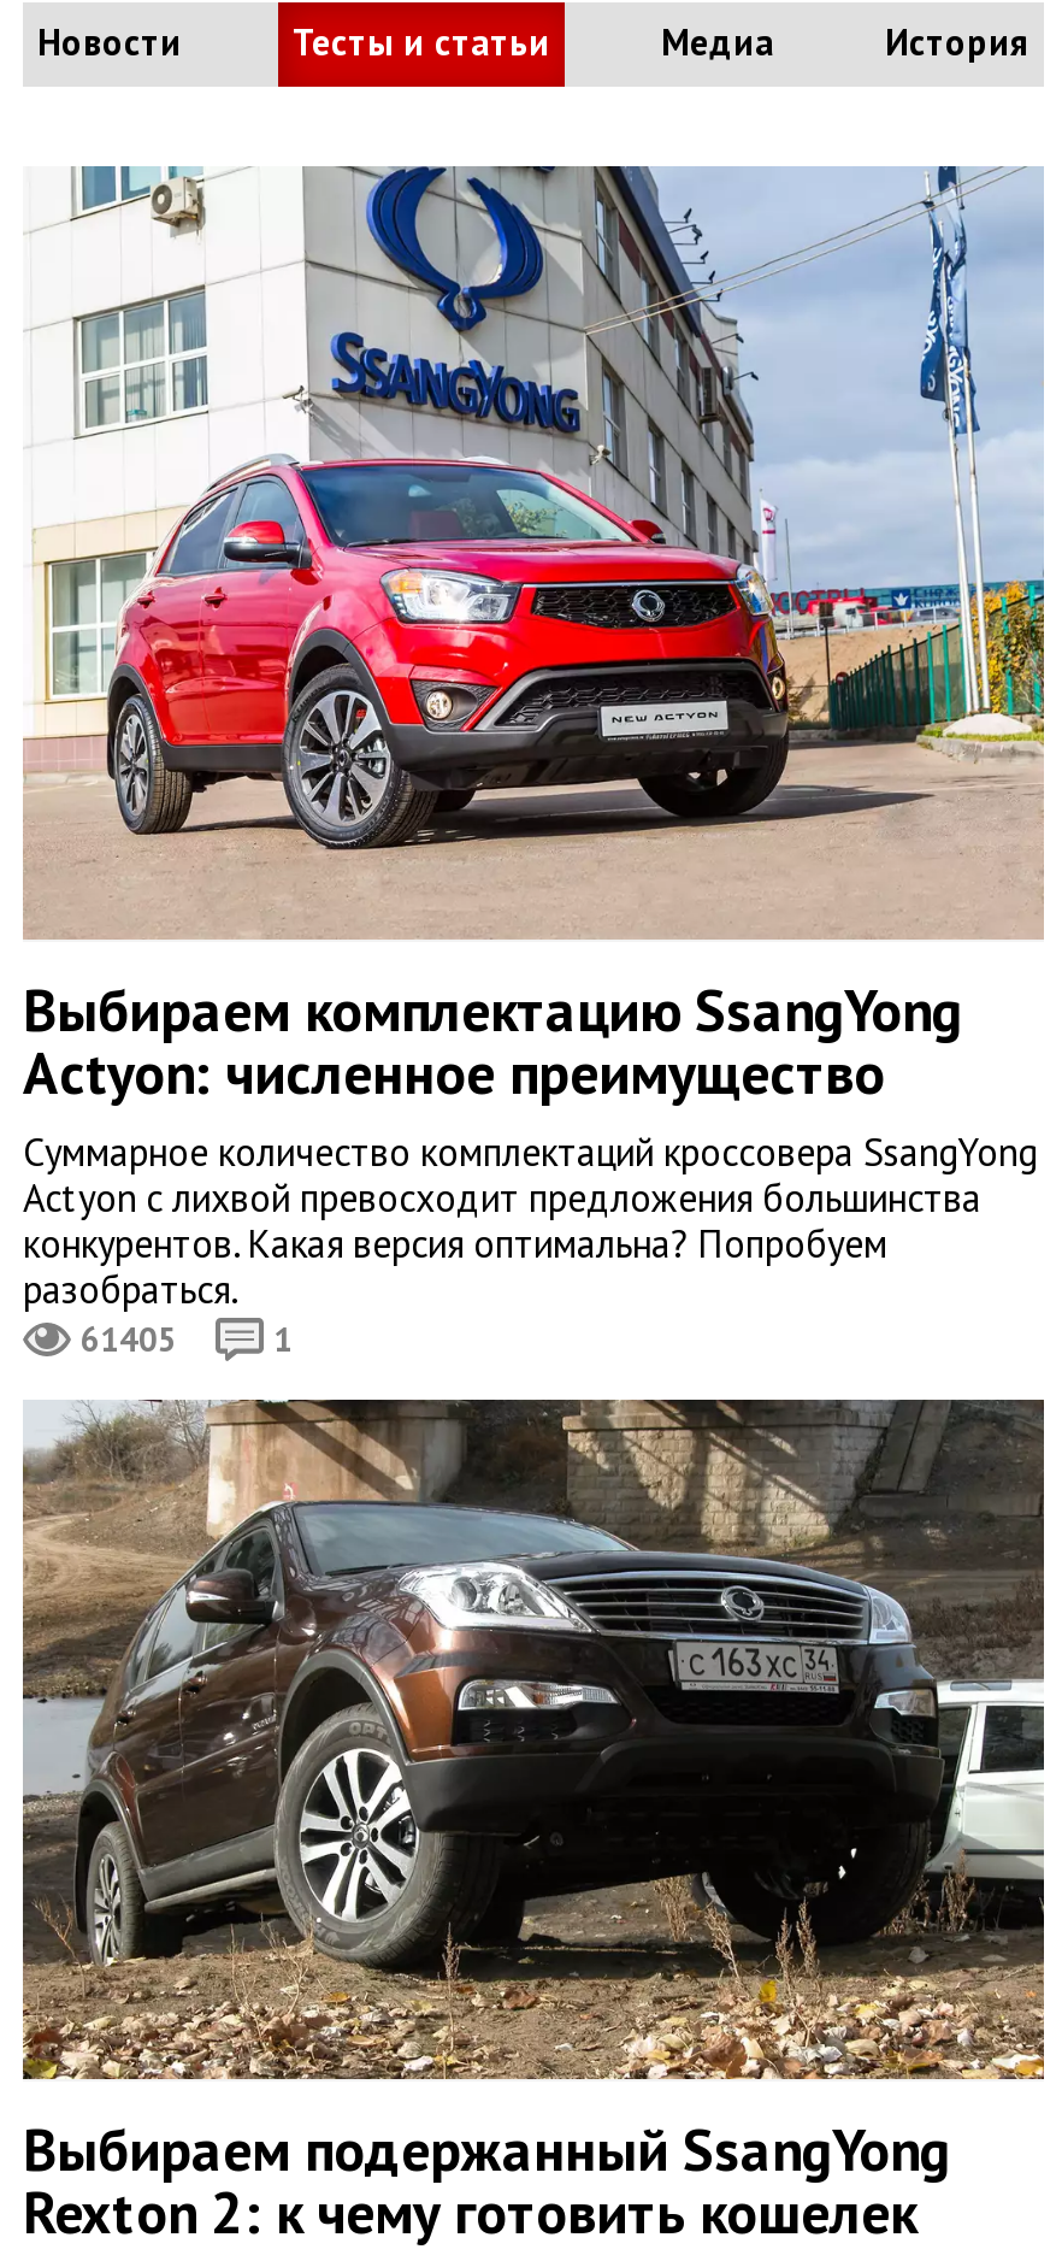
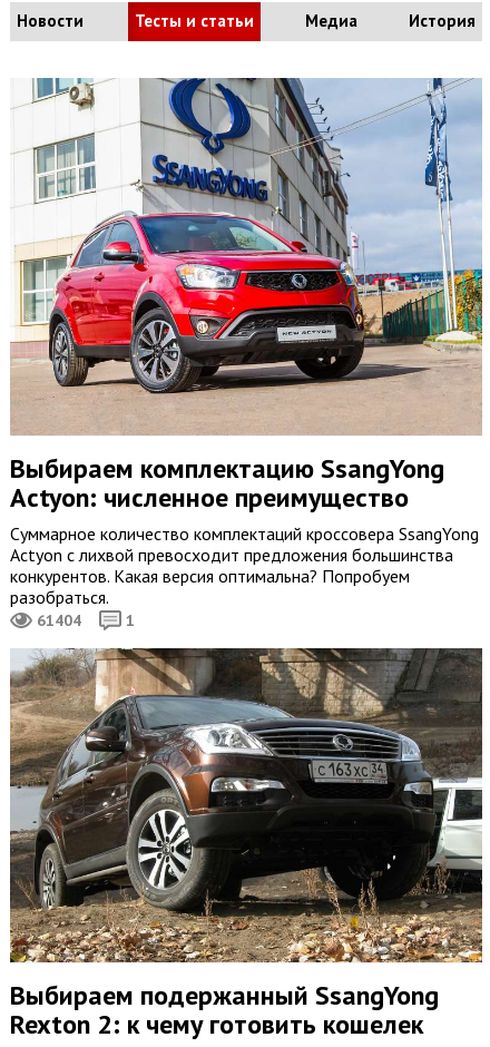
[81,1317,177,1361] 61405 -> [37,610,81,630] 61404

